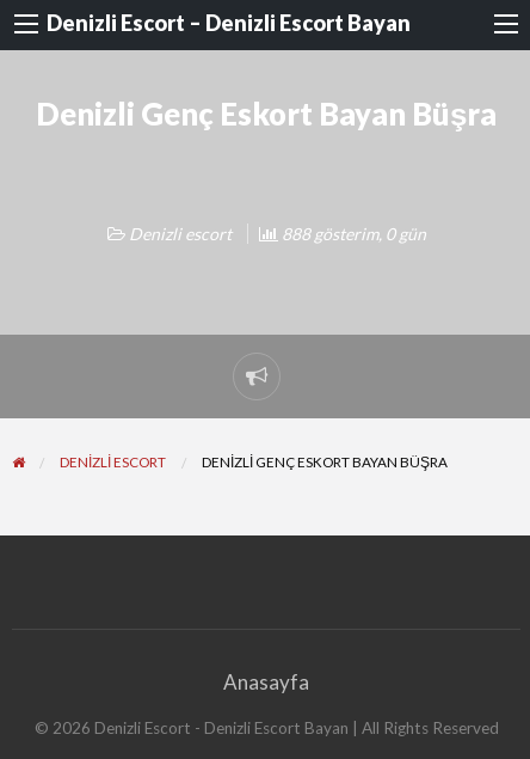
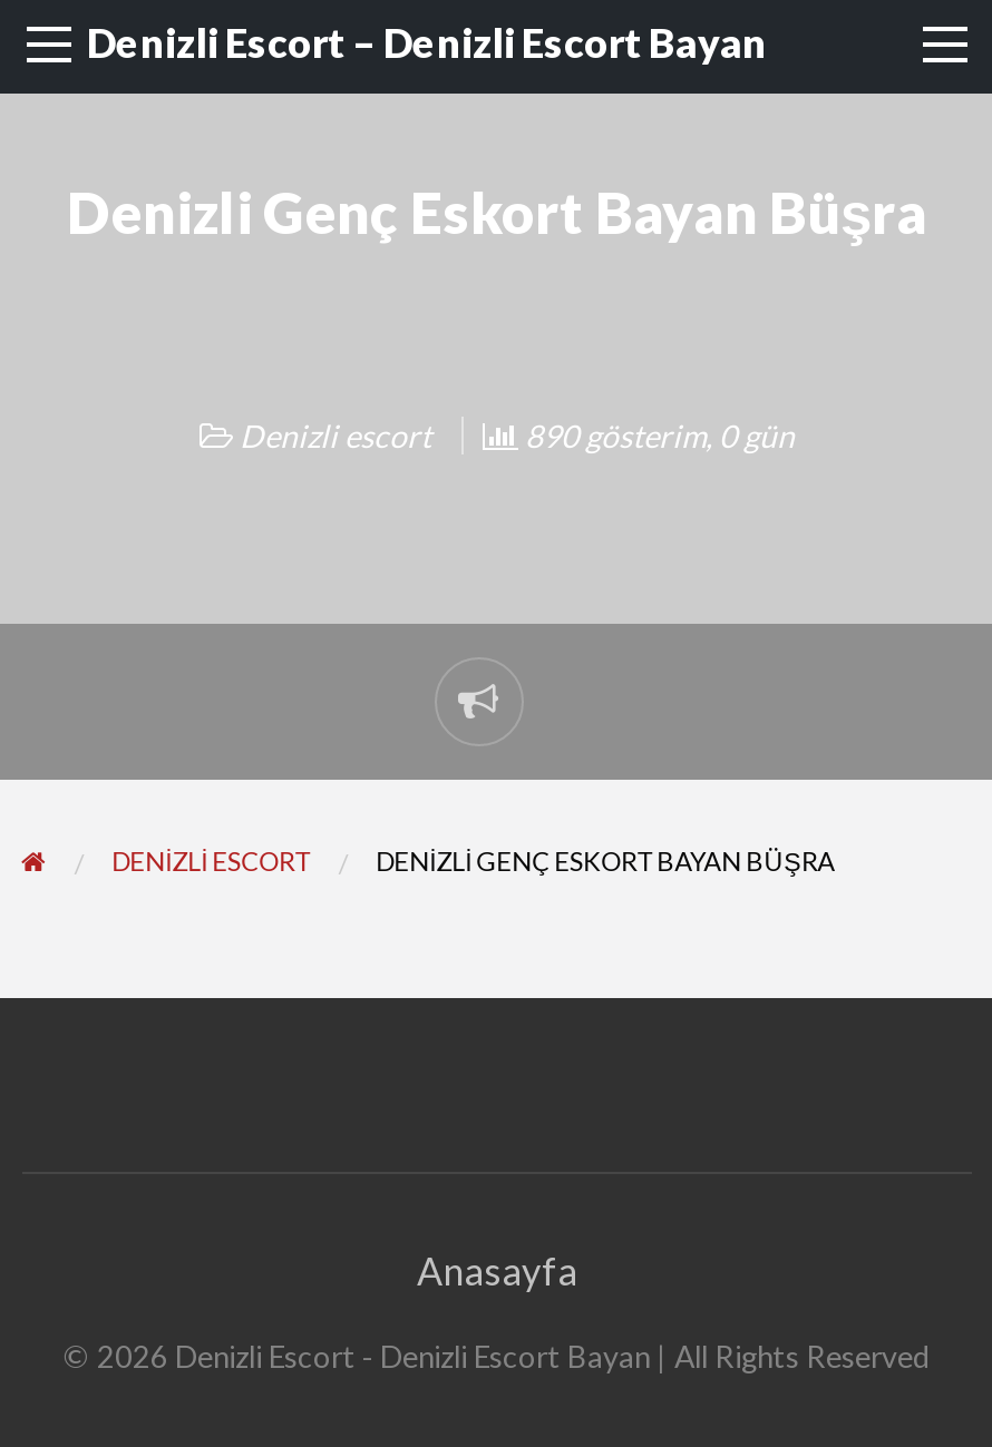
[278,223,426,243] 888 gösterim, 0 gün -> [518,416,795,454] 890 gösterim, 0 gün

